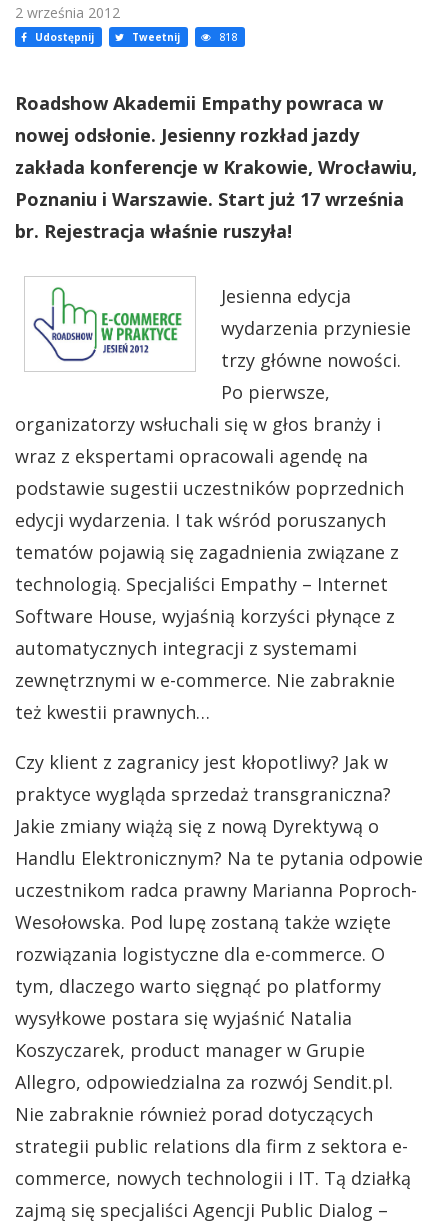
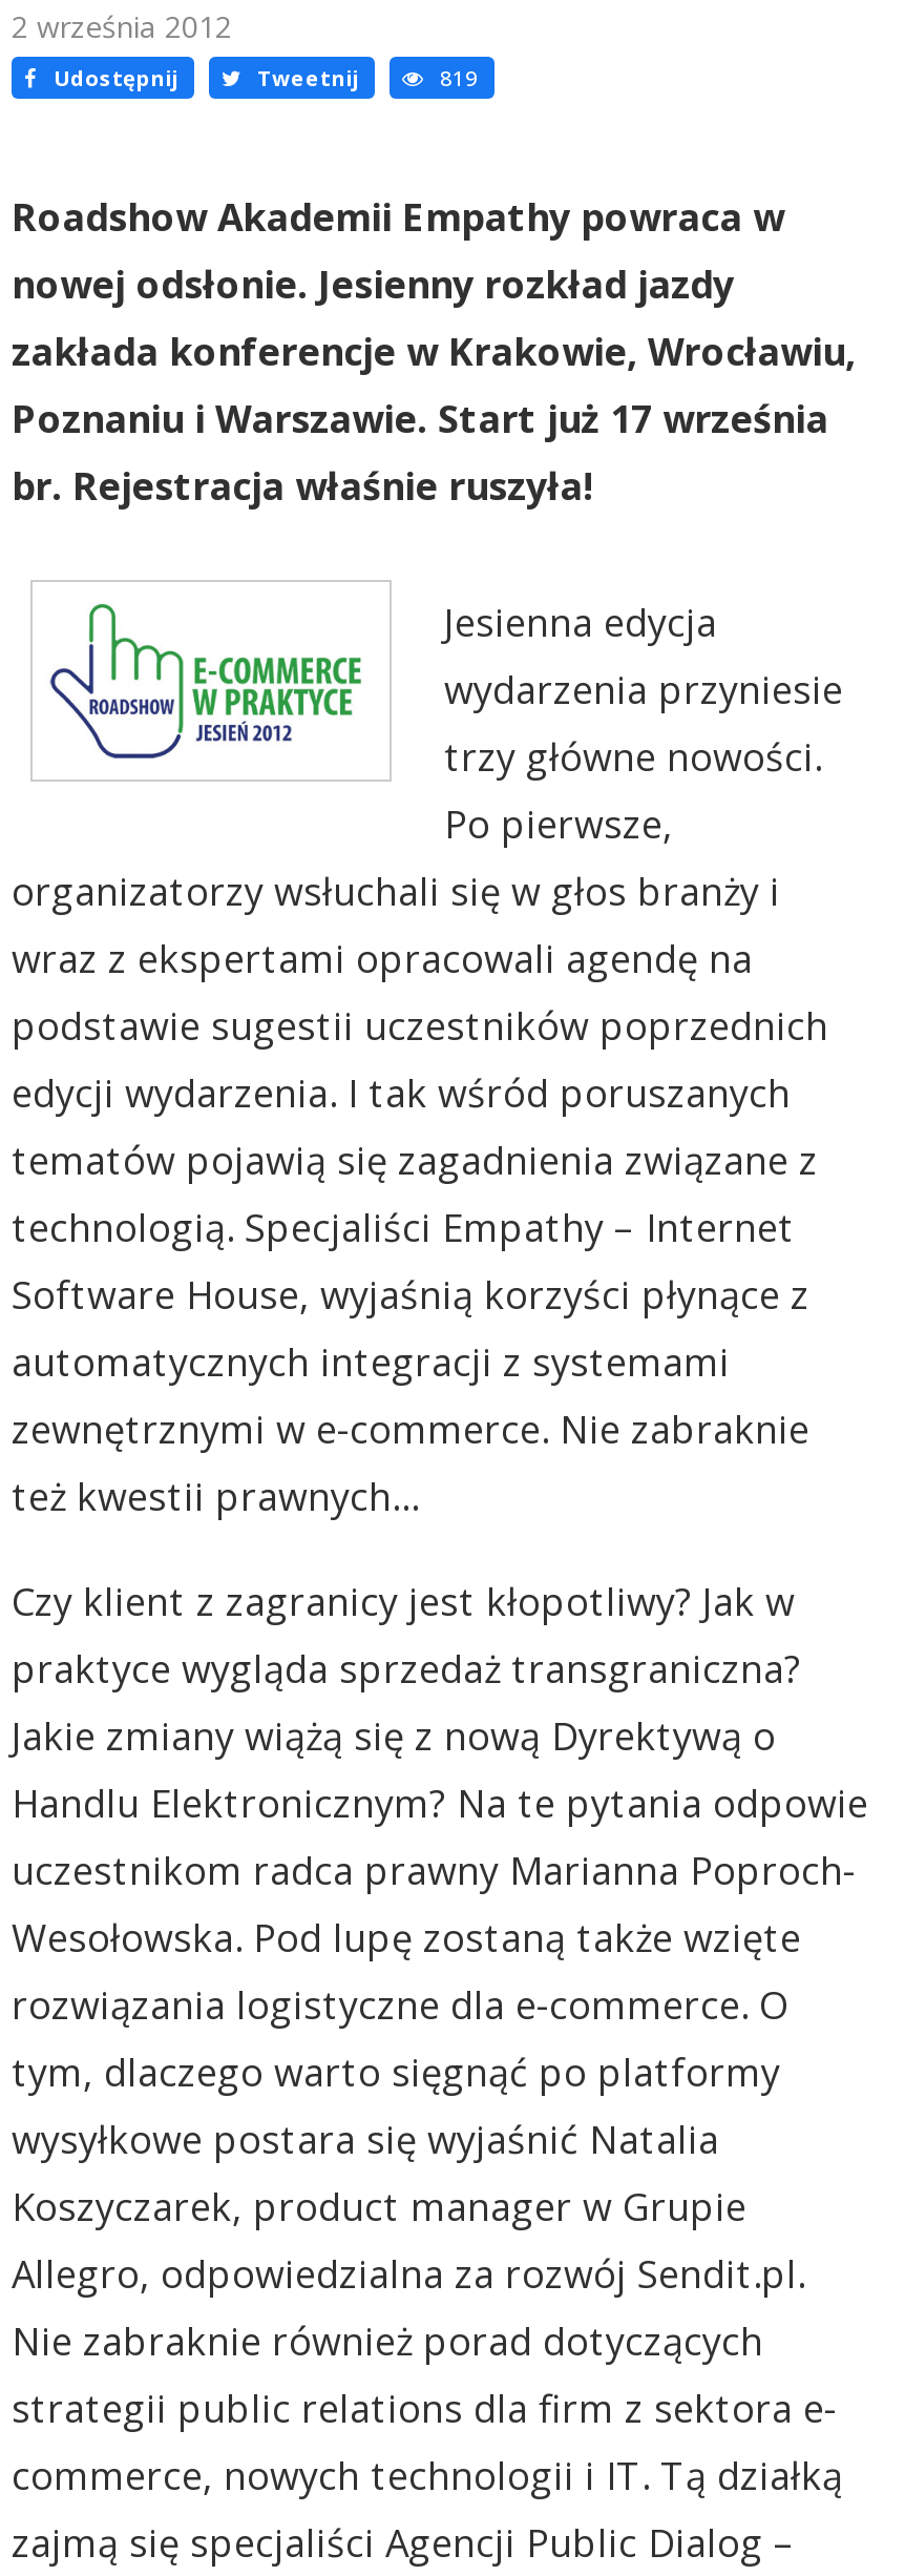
[216,30,237,44] 818 -> [434,63,478,92] 819

